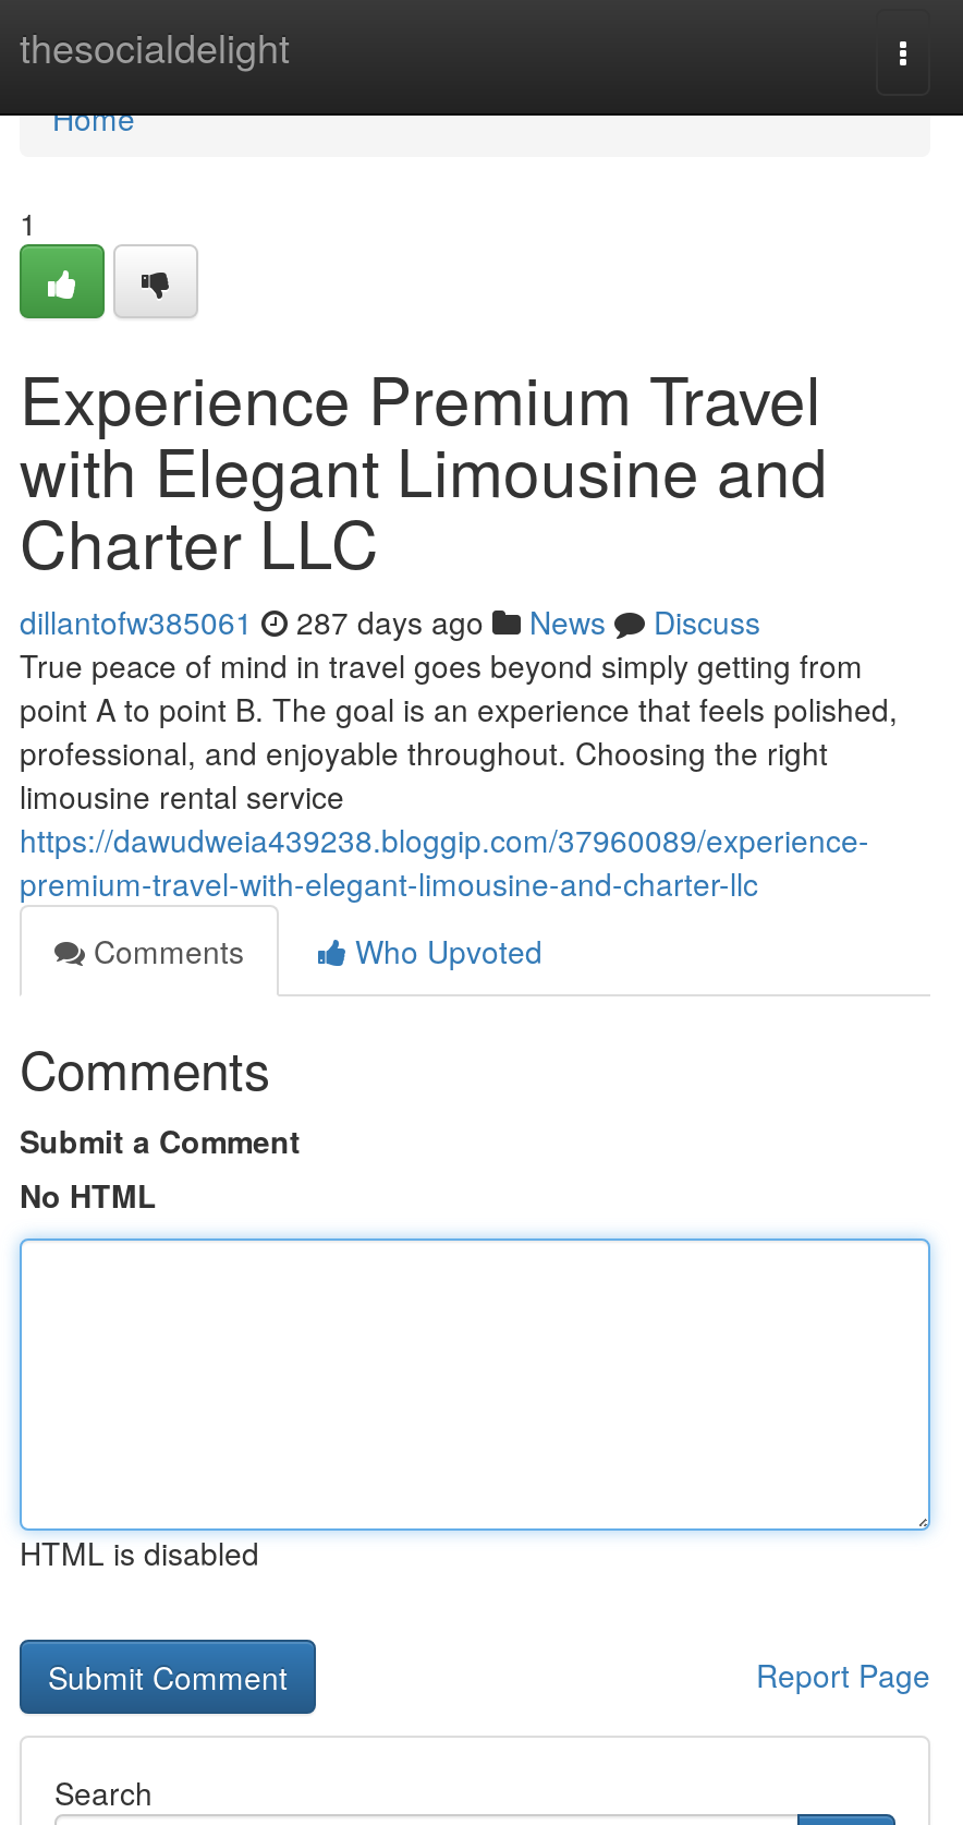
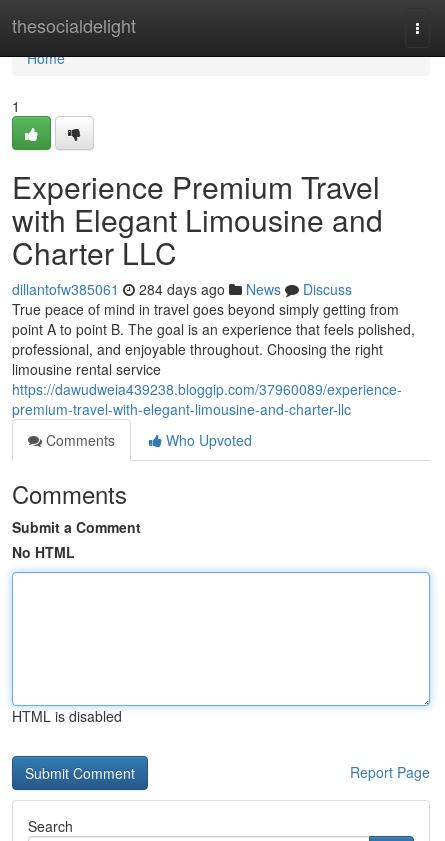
[20,600,760,643] dillantofw385061 287 days ago News Discuss -> [12,279,352,299] dillantofw385061 284 days ago News Discuss

